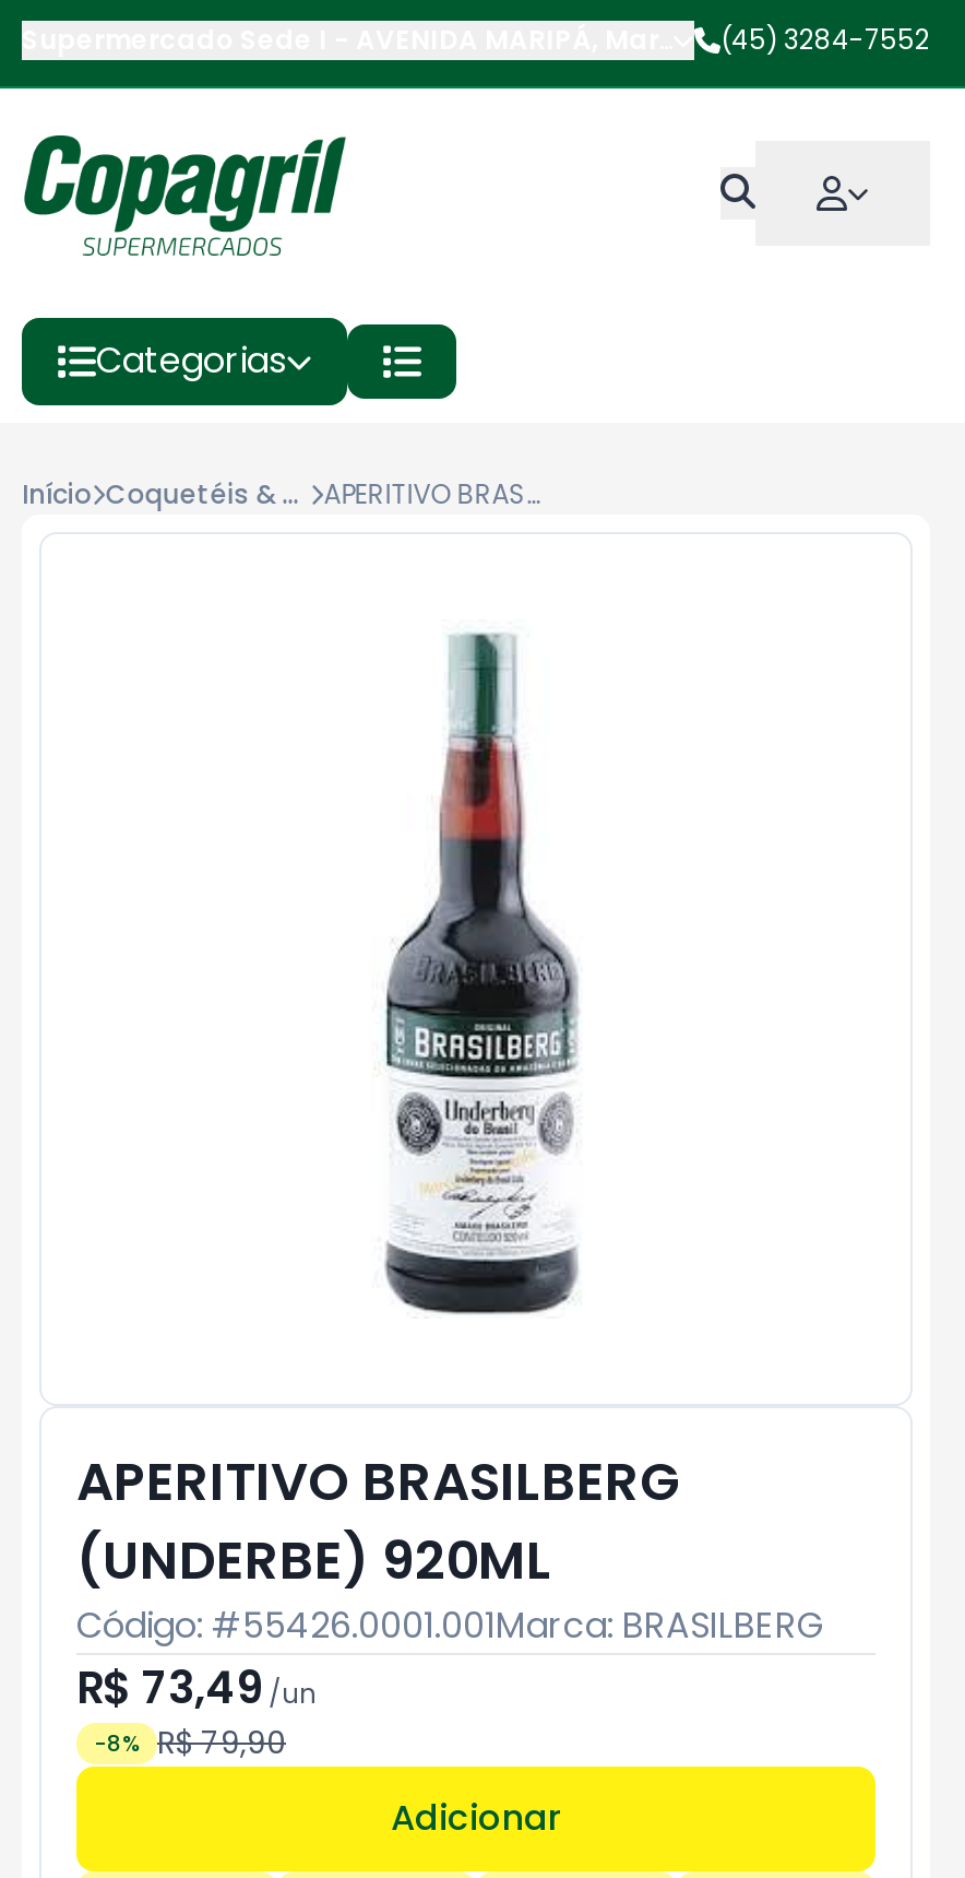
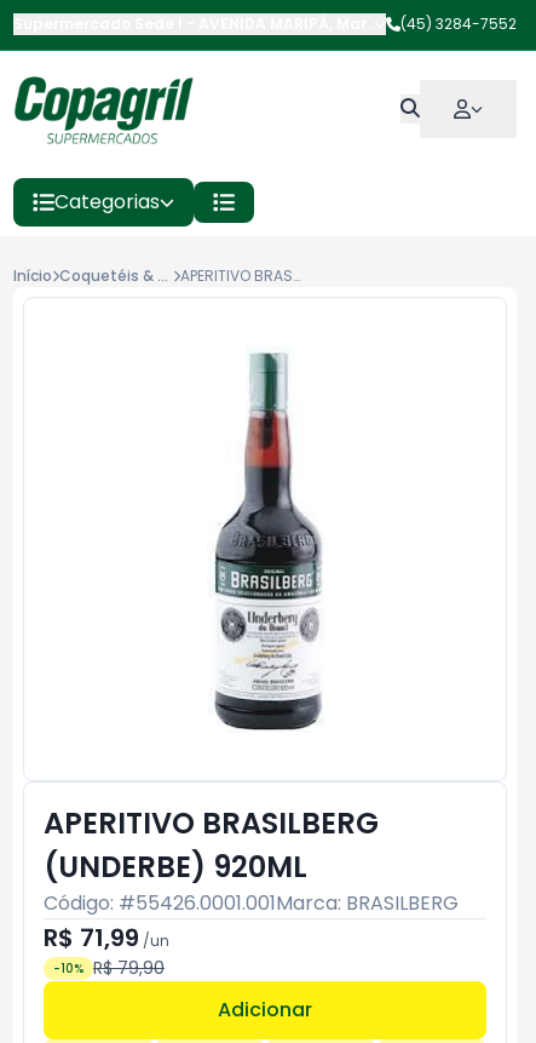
[76,1657,317,1718] R$ 73,49/un -> [44,921,169,955] R$ 71,99/un
[94,1721,286,1764] -8% R$ 79,90 -> [53,956,165,980] -10% R$ 79,90

